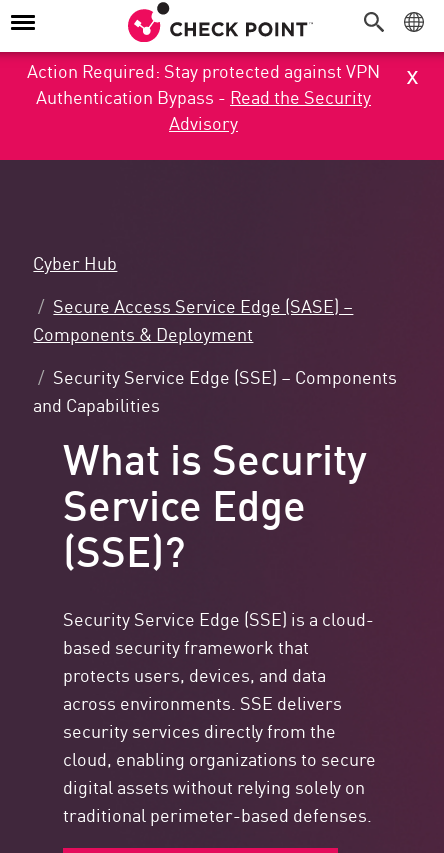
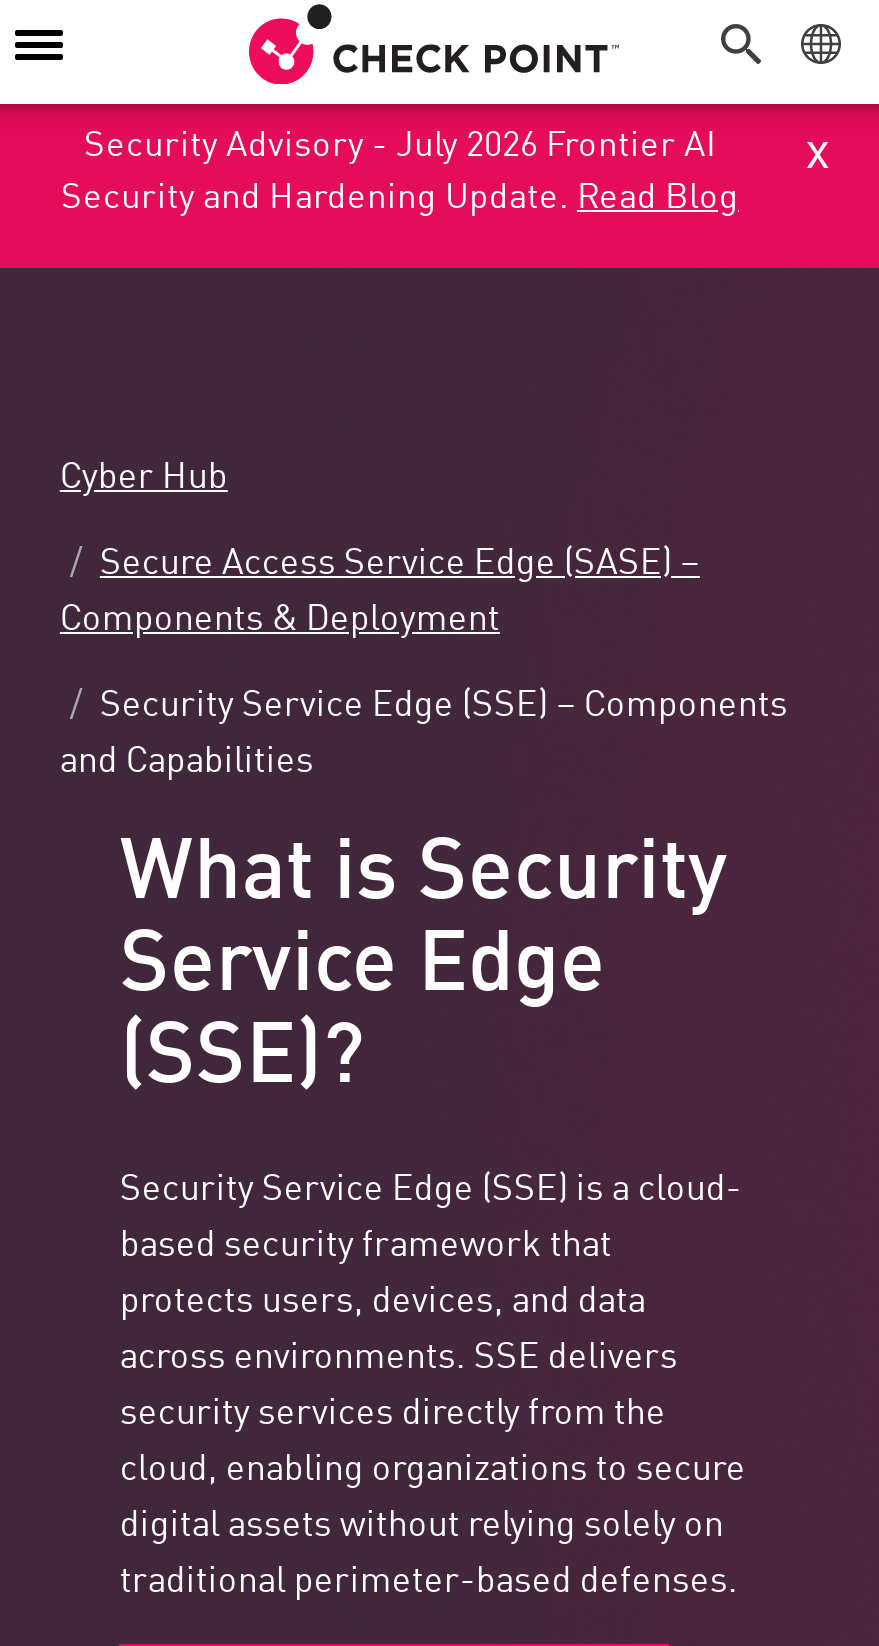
[27,57,380,135] Action Required: Stay protected against VPN | Authentication Bypass - Read the Security | Advisory -> [61,114,739,218] Security Advisory - July 2026 Frontier AI | Security and Hardening Update. Read Blog

